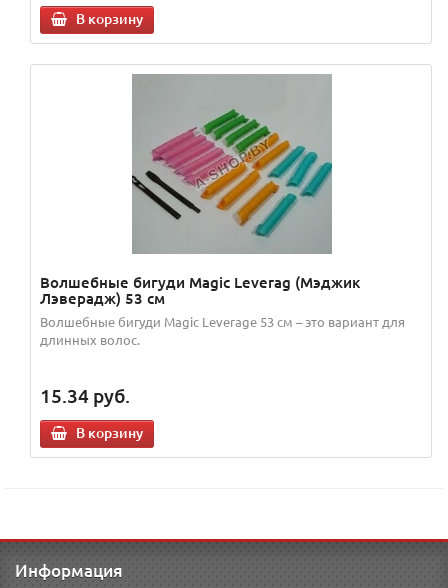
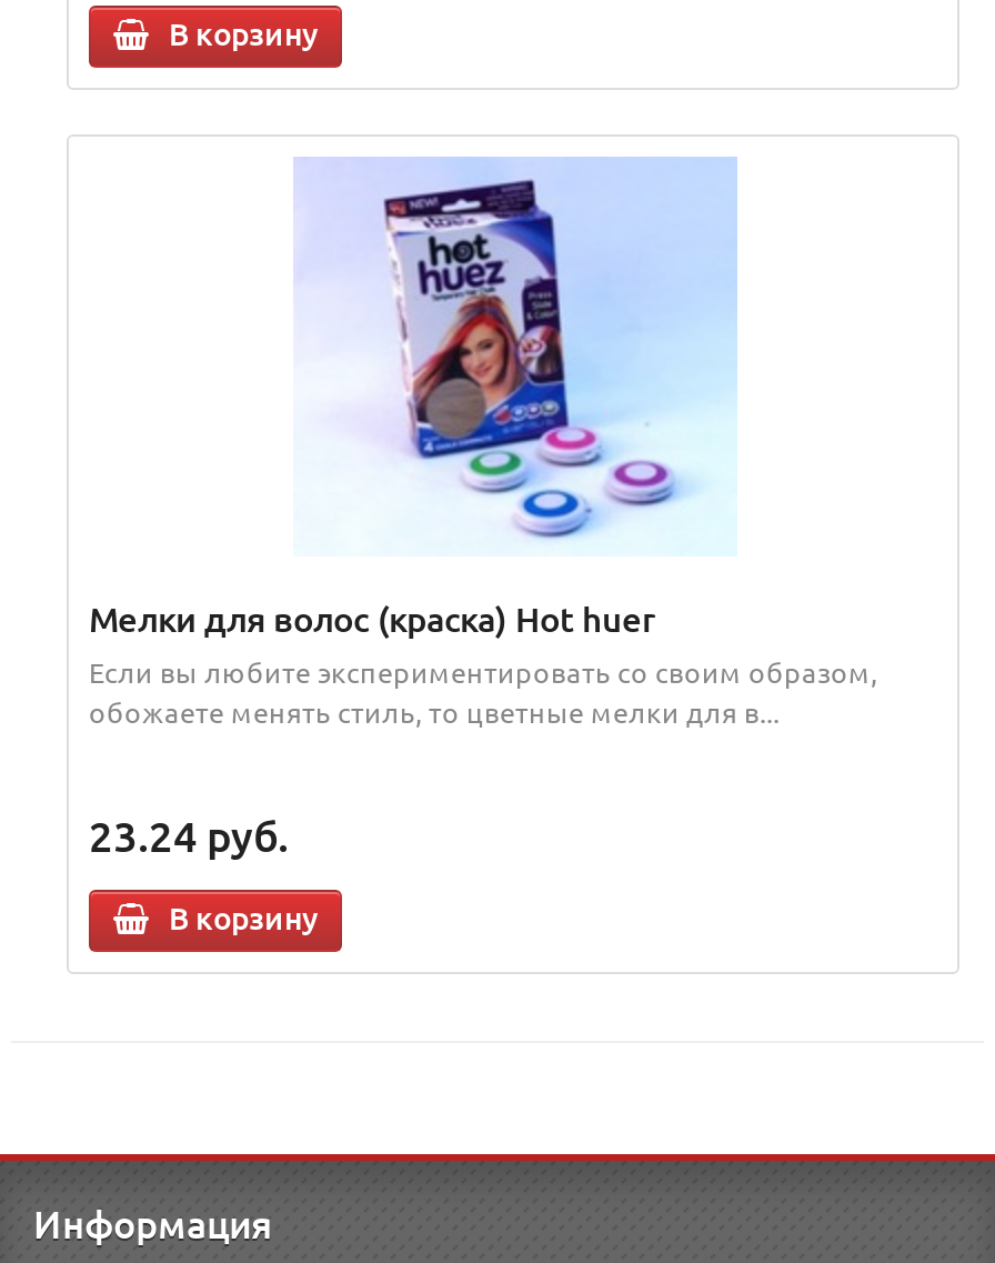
[40,73,405,348] [image] | Волшебные бигуди Magic Leverag (Мэджик | Лэверадж) 53 см | Волшебные бигуди Magic Leverage 53 см – это вариант для | длинных волос. -> [89,157,877,729] [image] | Мелки для волос (краска) Hot huer | Если вы любите экспериментировать со своим образом, | обожаете менять стиль, то цветные мелки для в...
[40,383,130,408] 15.34 руб. -> [89,807,289,863] 23.24 руб.

